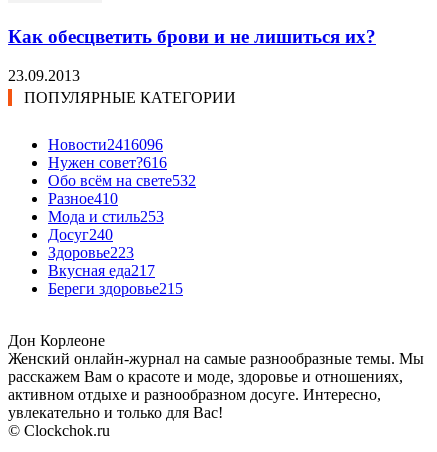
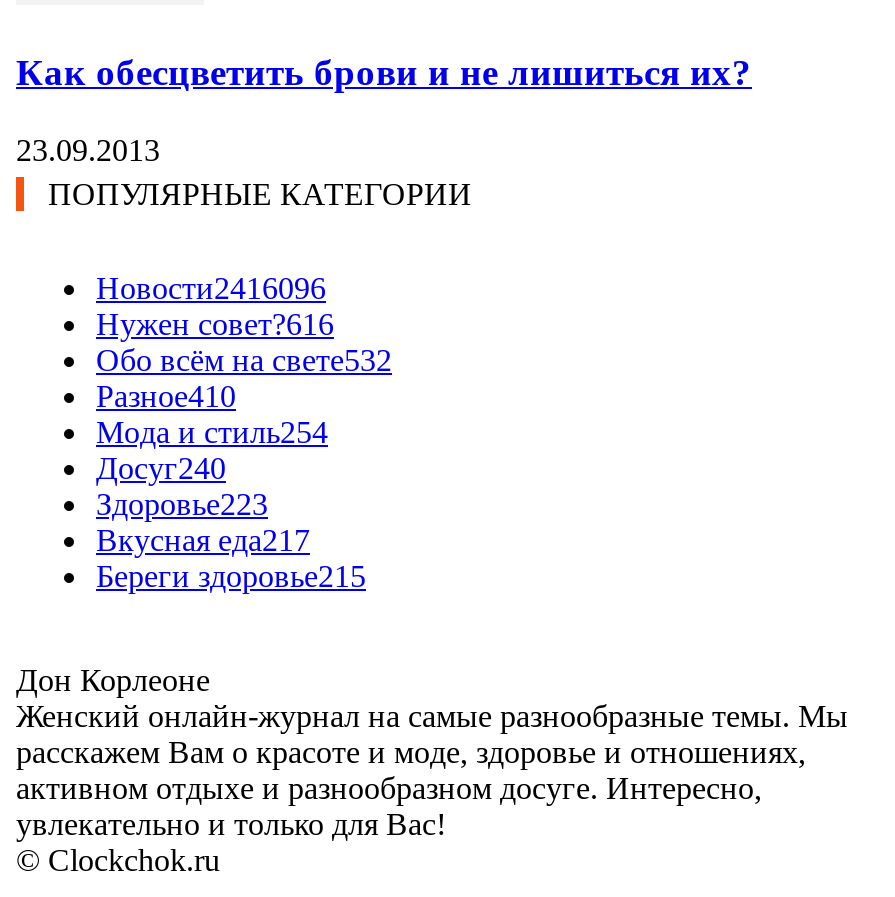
[48,208,164,225] Мода и стиль253 -> [96,415,328,449] Мода и стиль254

